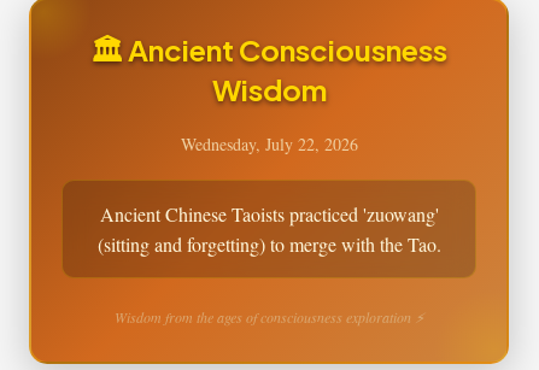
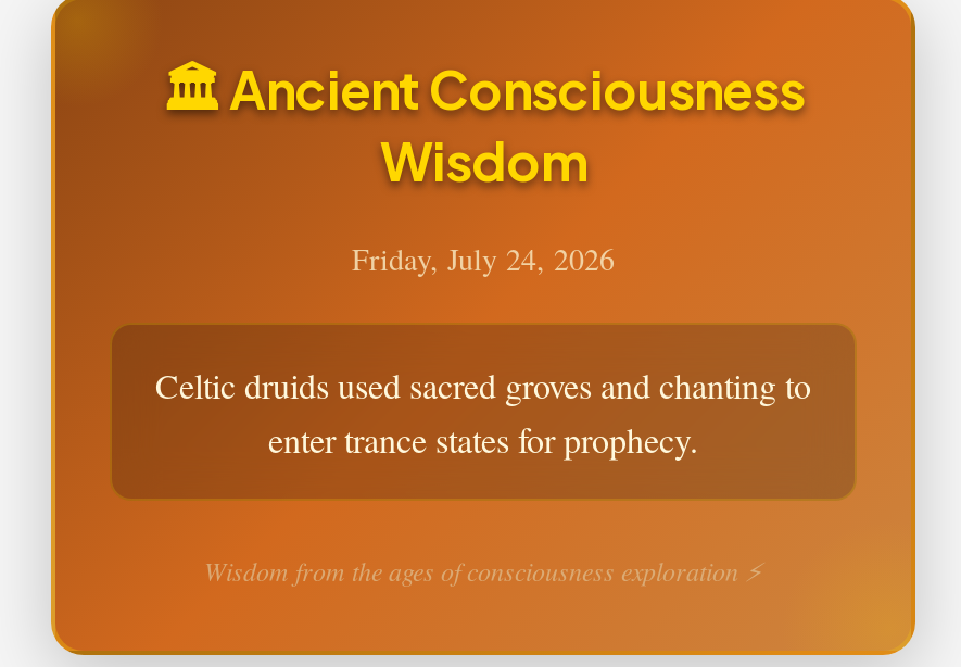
[180,133,358,155] Wednesday, July 22, 2026 -> [352,239,615,280] Friday, July 24, 2026
[97,201,441,257] Ancient Chinese Taoists practiced 'zuowang' | (sitting and forgetting) to merge with the Tao. -> [155,363,811,463] Celtic druids used sacred groves and chanting to | enter trance states for prophecy.

